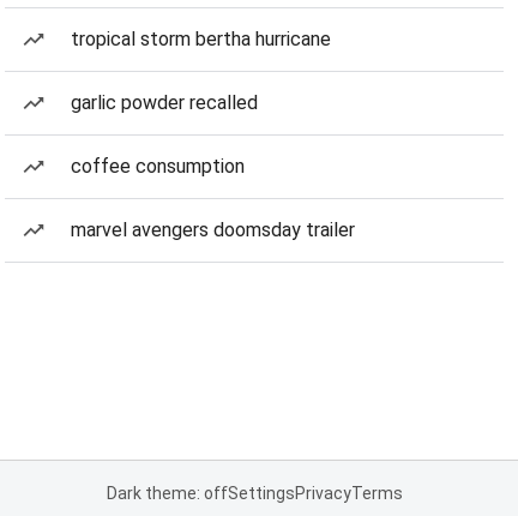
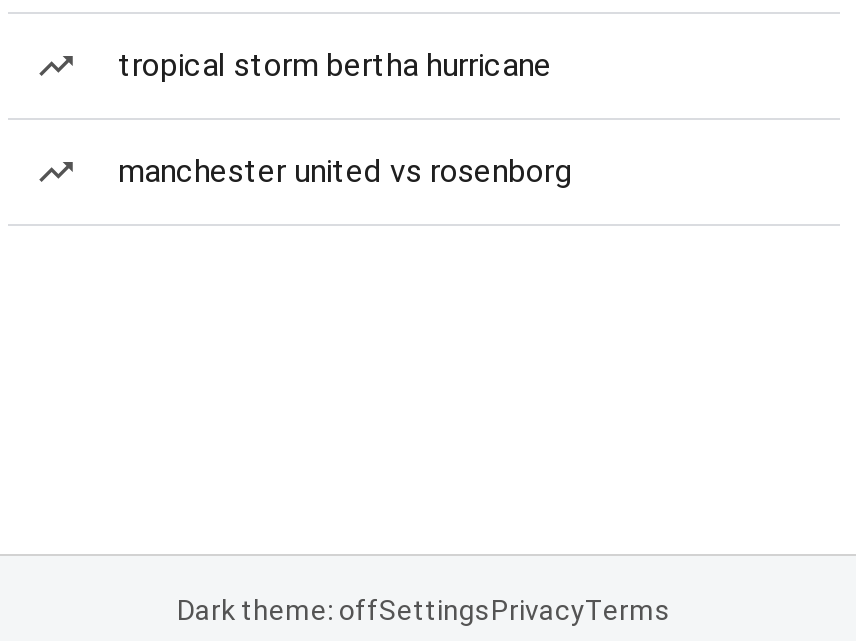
[71,91,355,241] garlic powder recalled | coffee consumption | marvel avengers doomsday trailer -> [118,152,572,190] manchester united vs rosenborg

